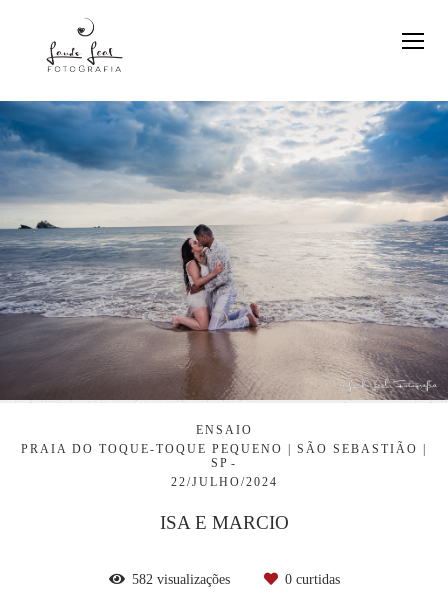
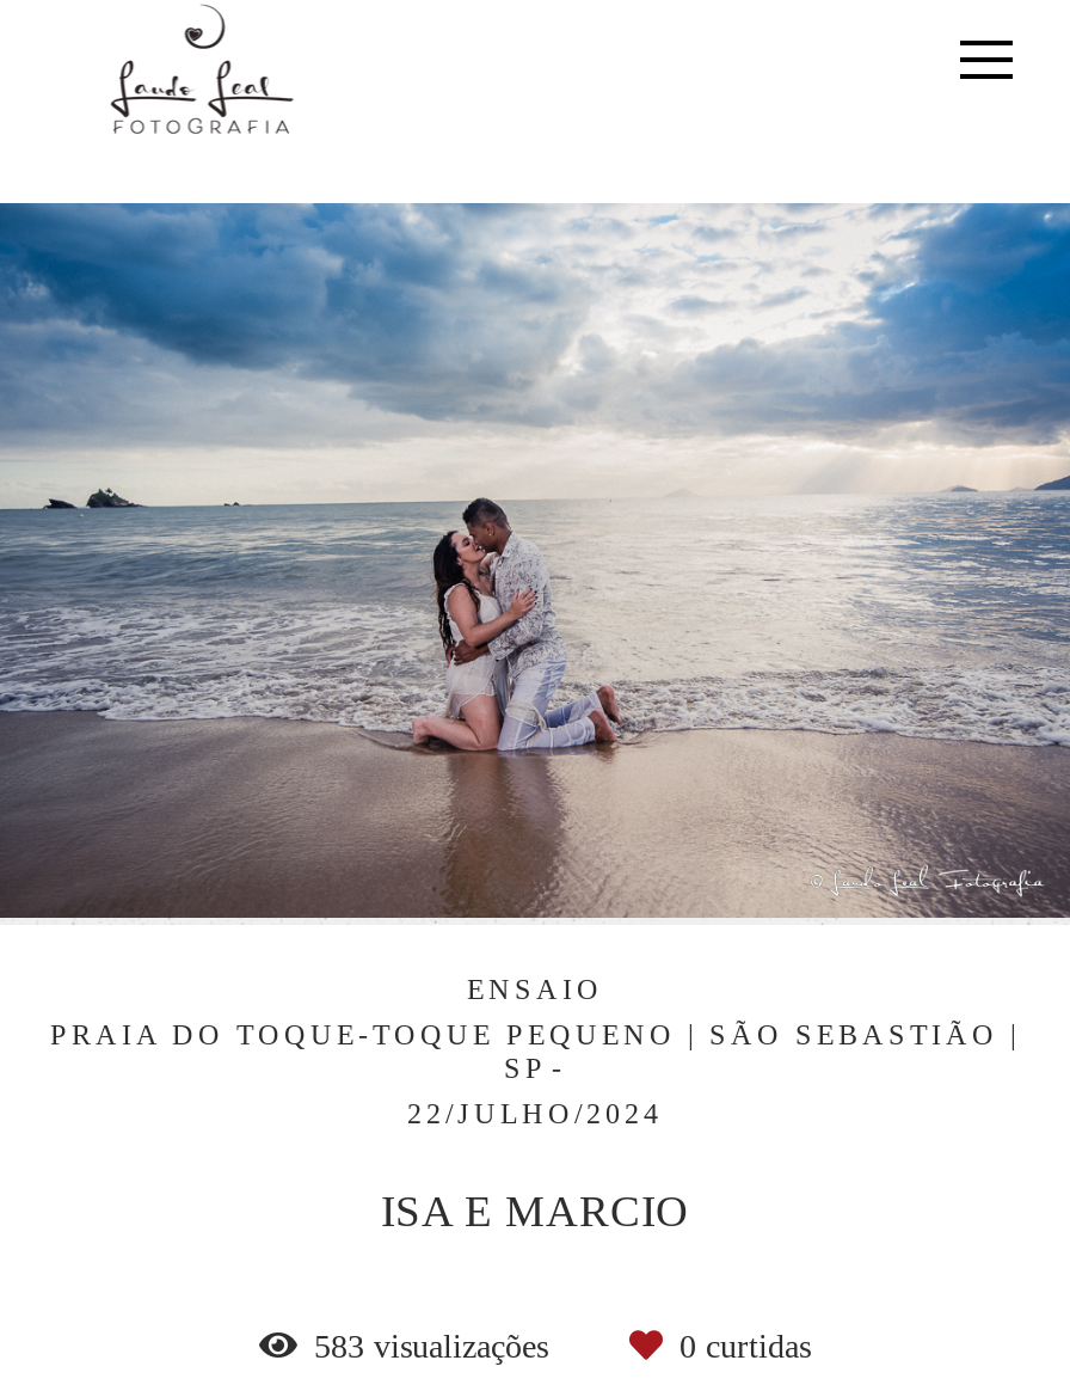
[131,572,233,587] 582 visualizações -> [314,1329,558,1365] 583 visualizações

